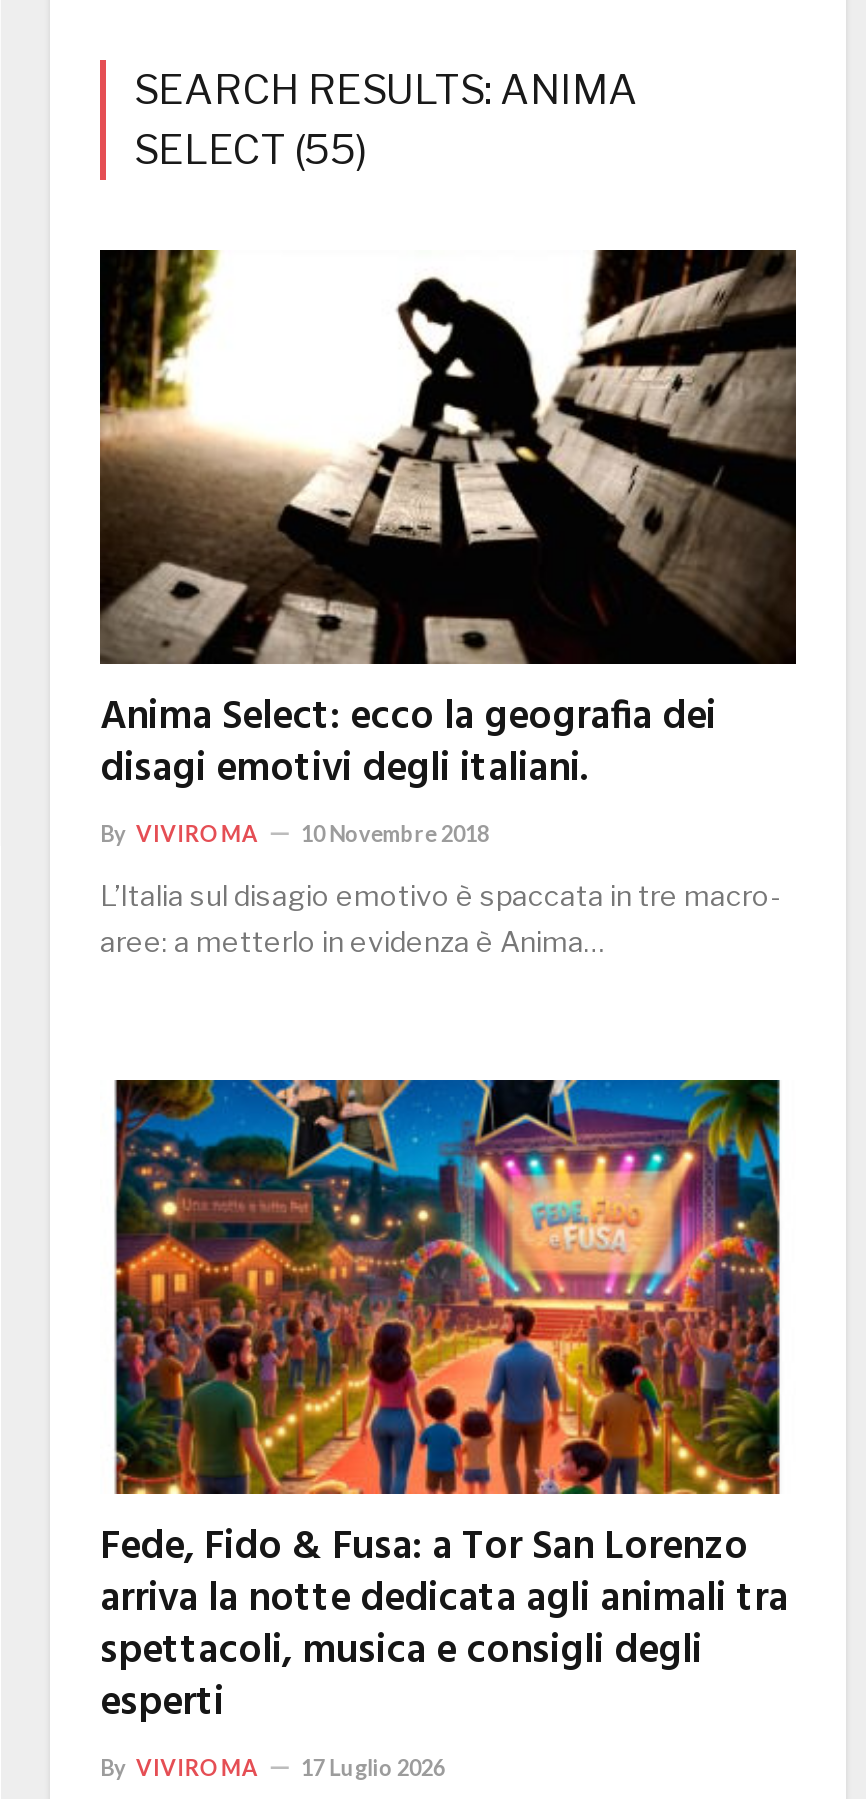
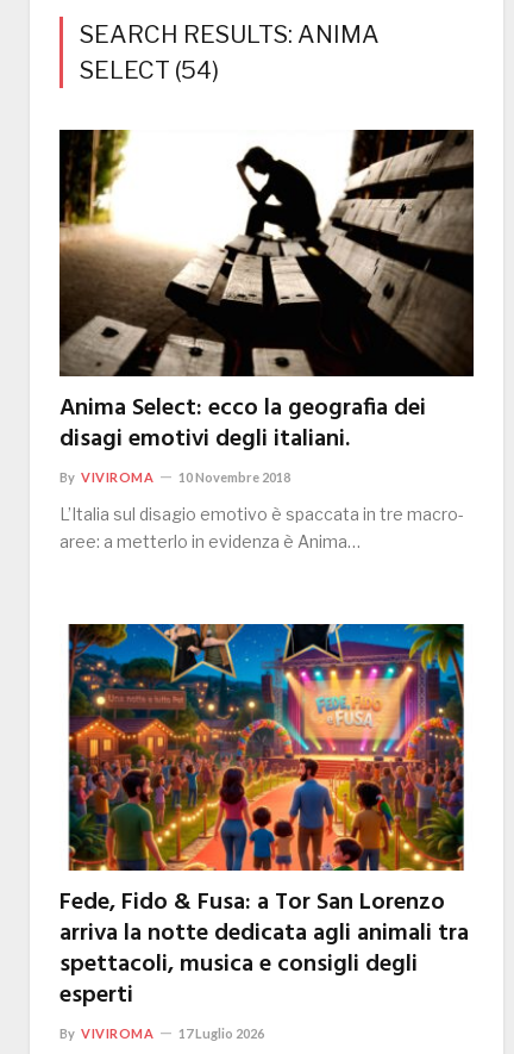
[134,126,368,174] SELECT (55) -> [80,56,219,85] SELECT (54)

